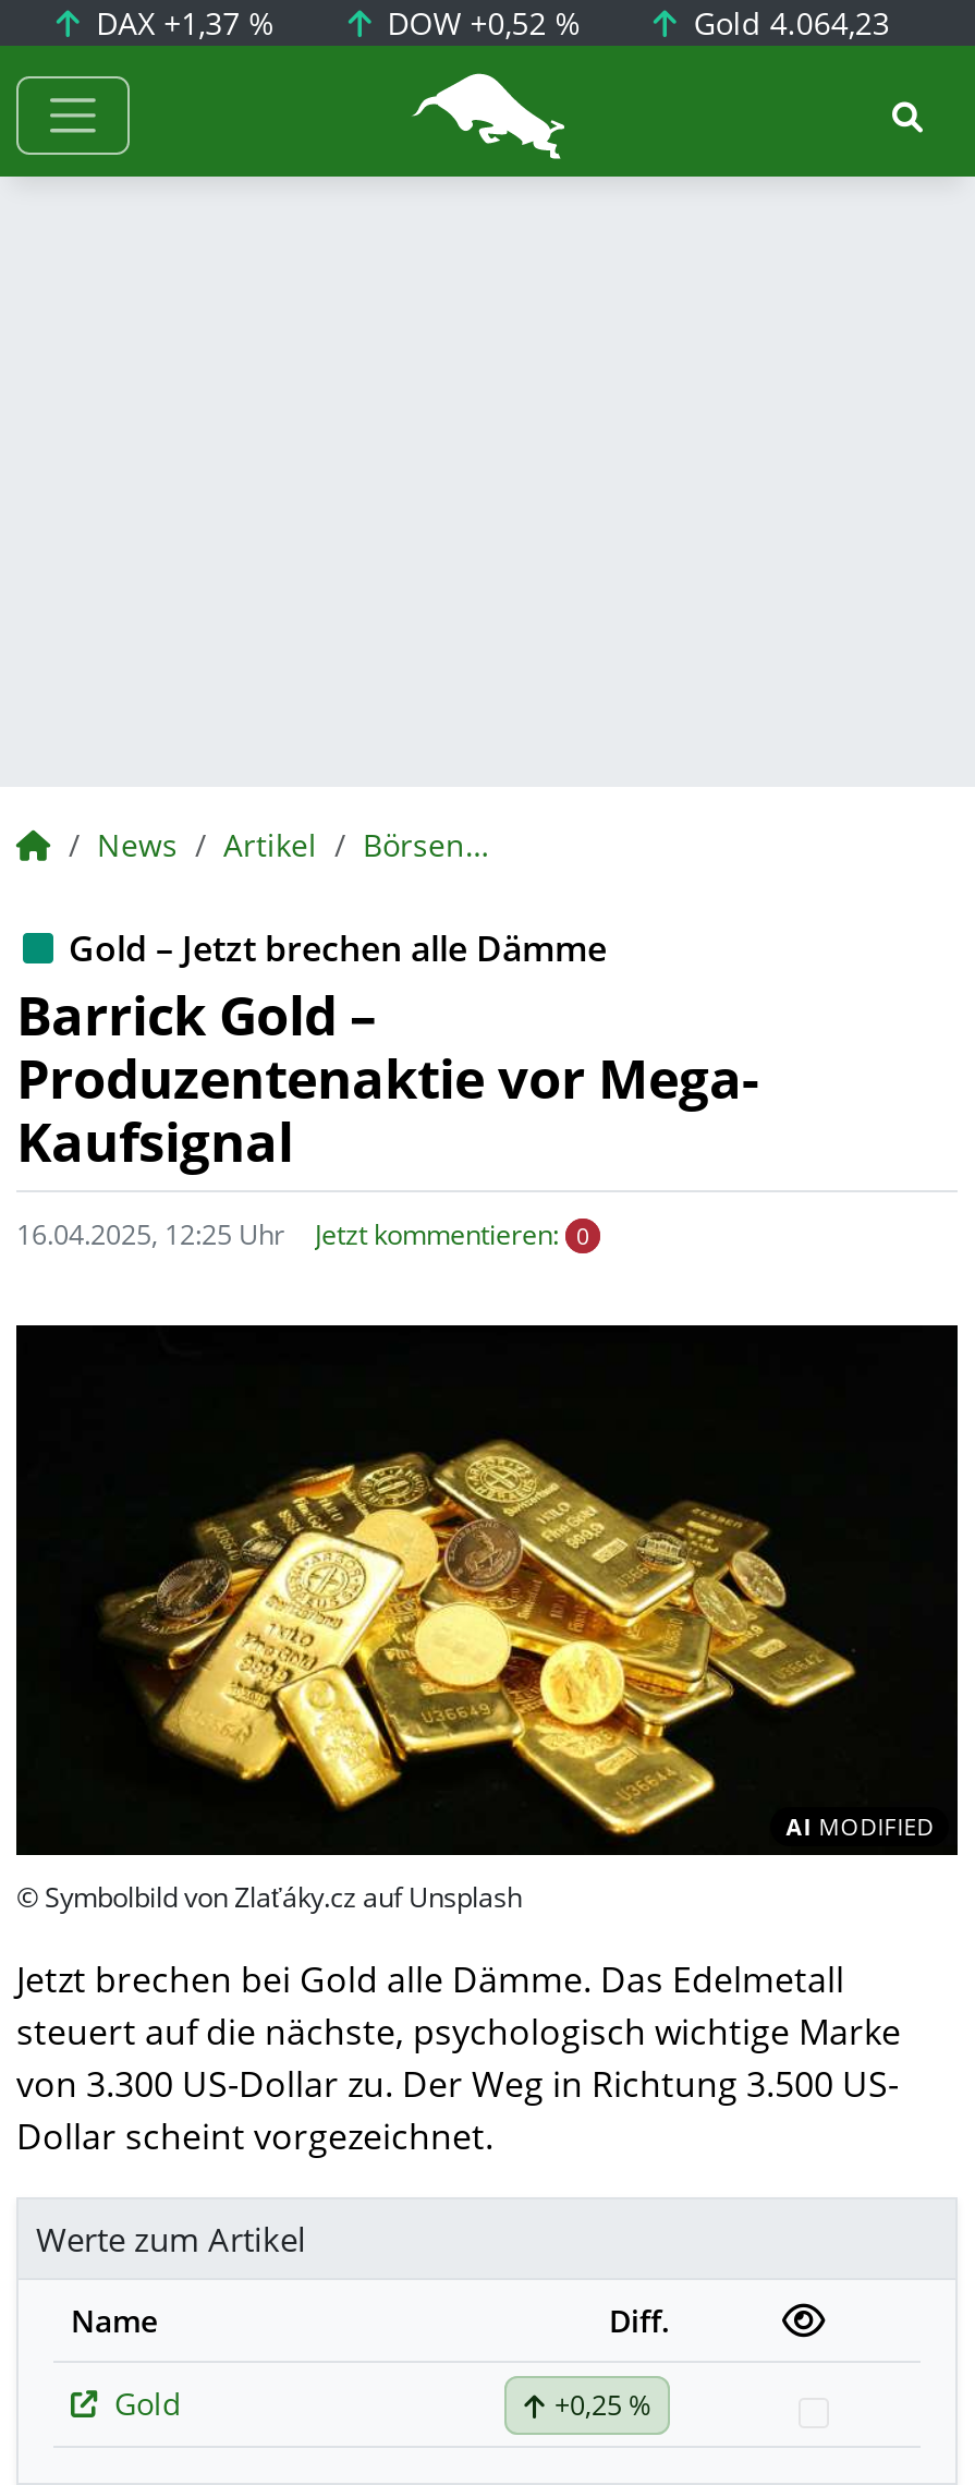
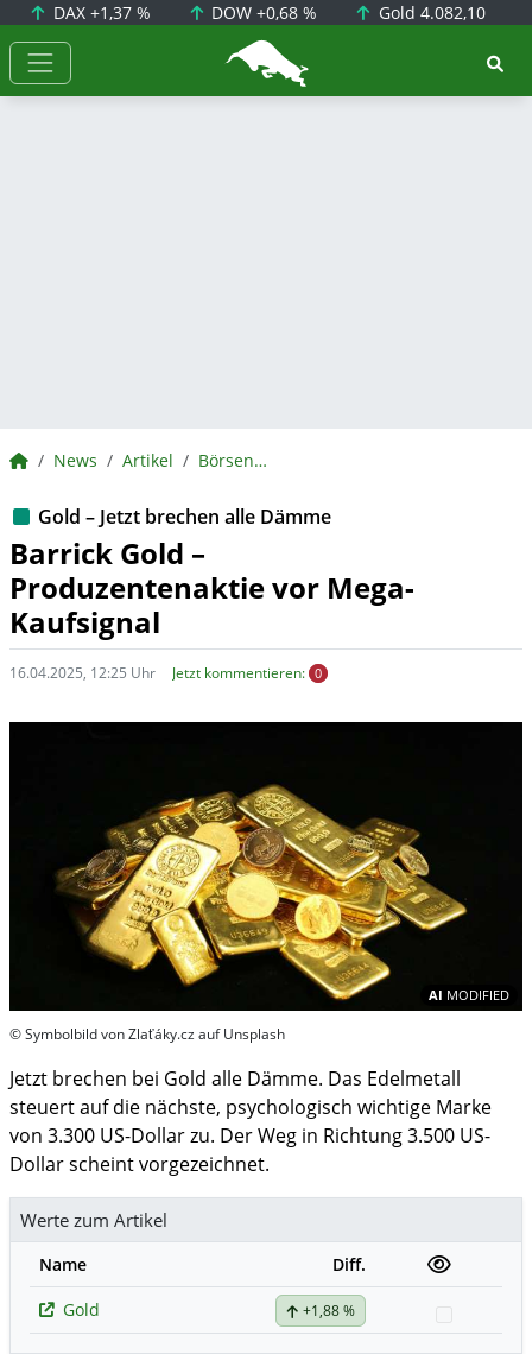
[378,2,581,44] DOW +0,52 % -> [207,1,317,24] DOW +0,68 %
[685,2,890,44] Gold 4.064,23 -> [374,1,486,24] Gold 4.082,10
[554,2387,650,2424] +0,25 % -> [303,1301,355,1321] +1,88 %

